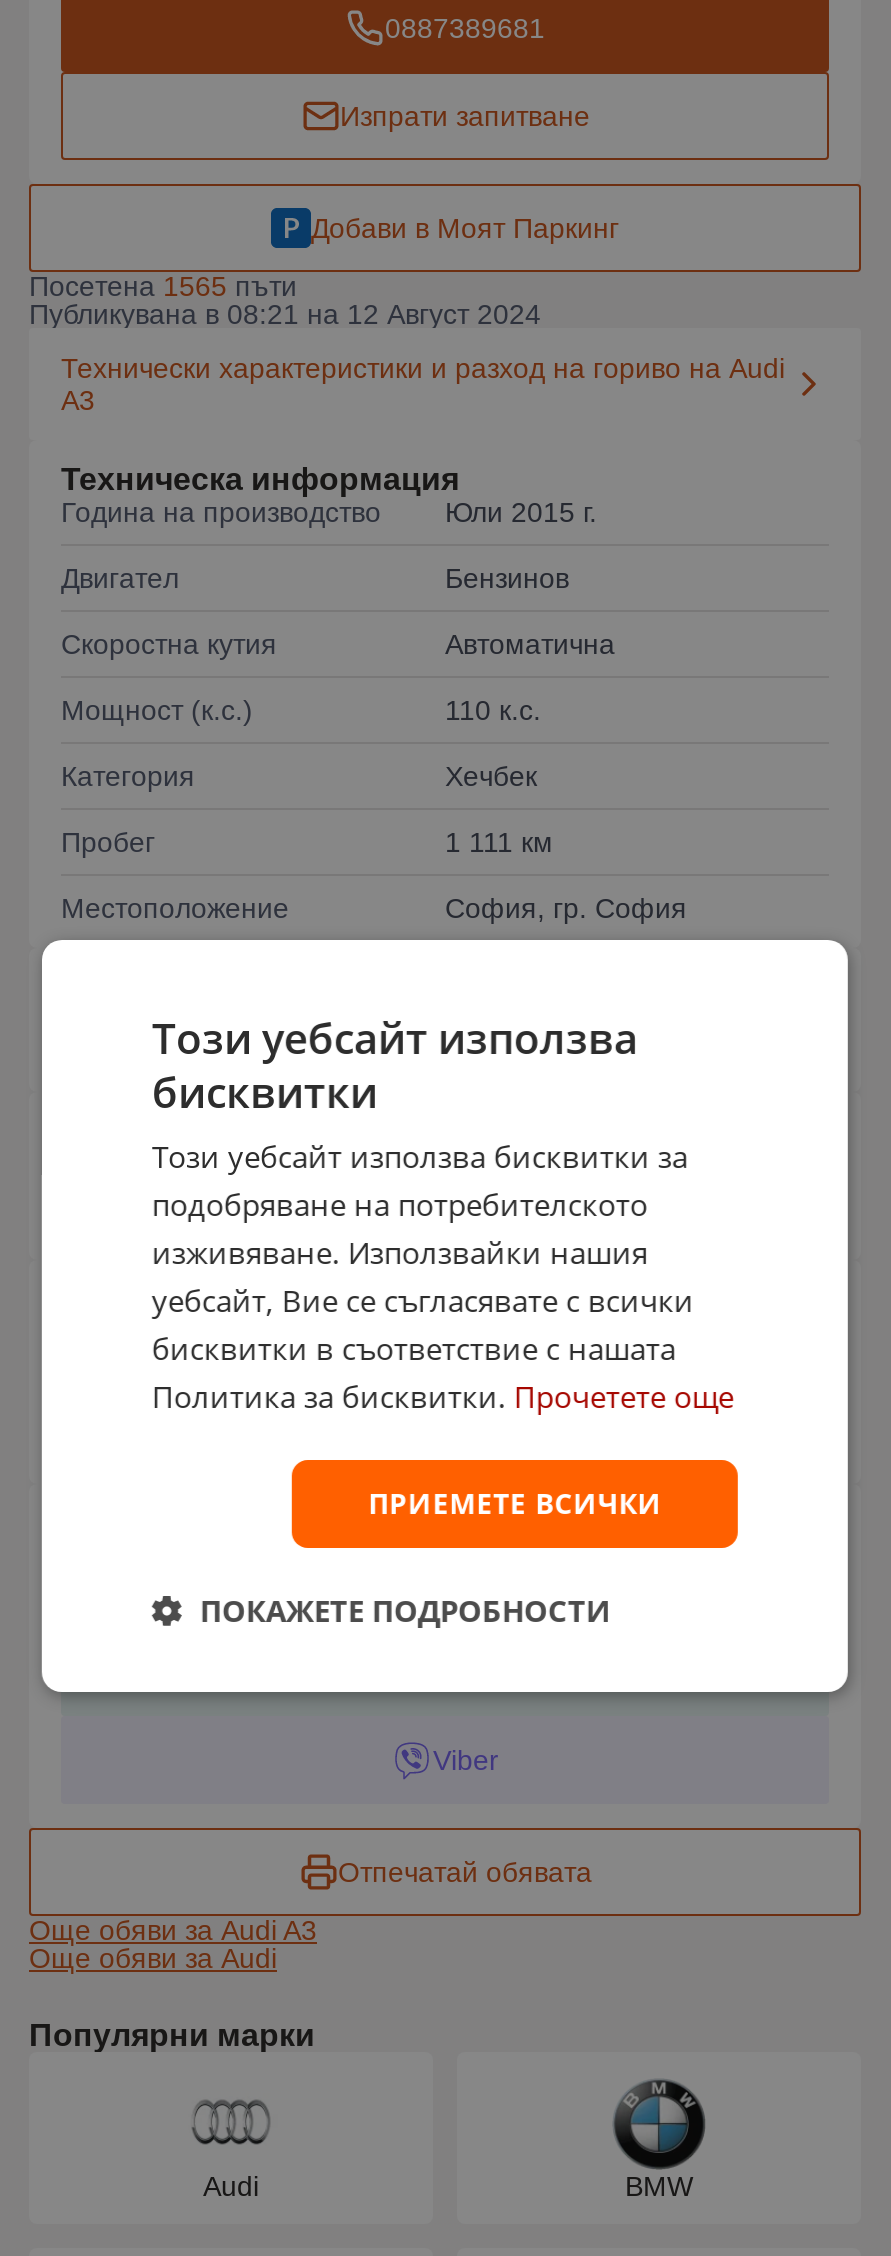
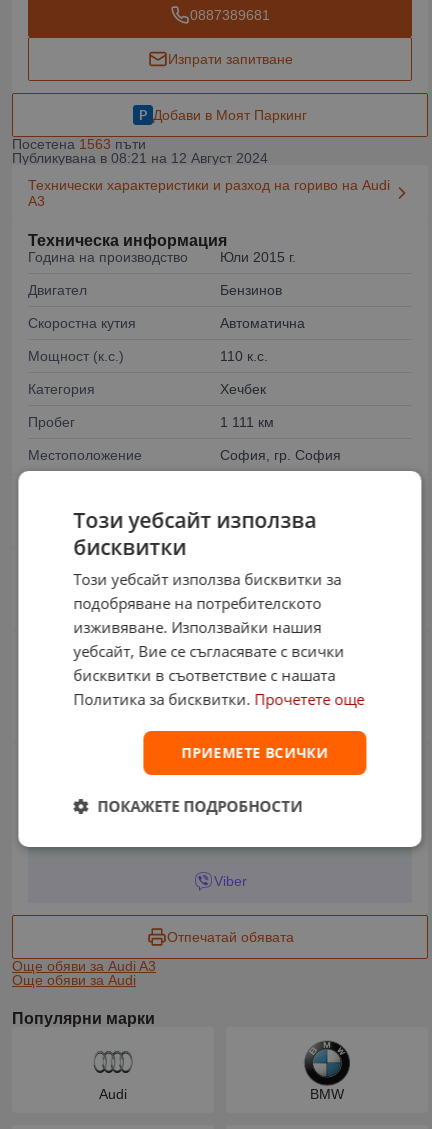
[29,270,297,302] Посетена1565пъти -> [12,136,146,152] Посетена1563пъти

